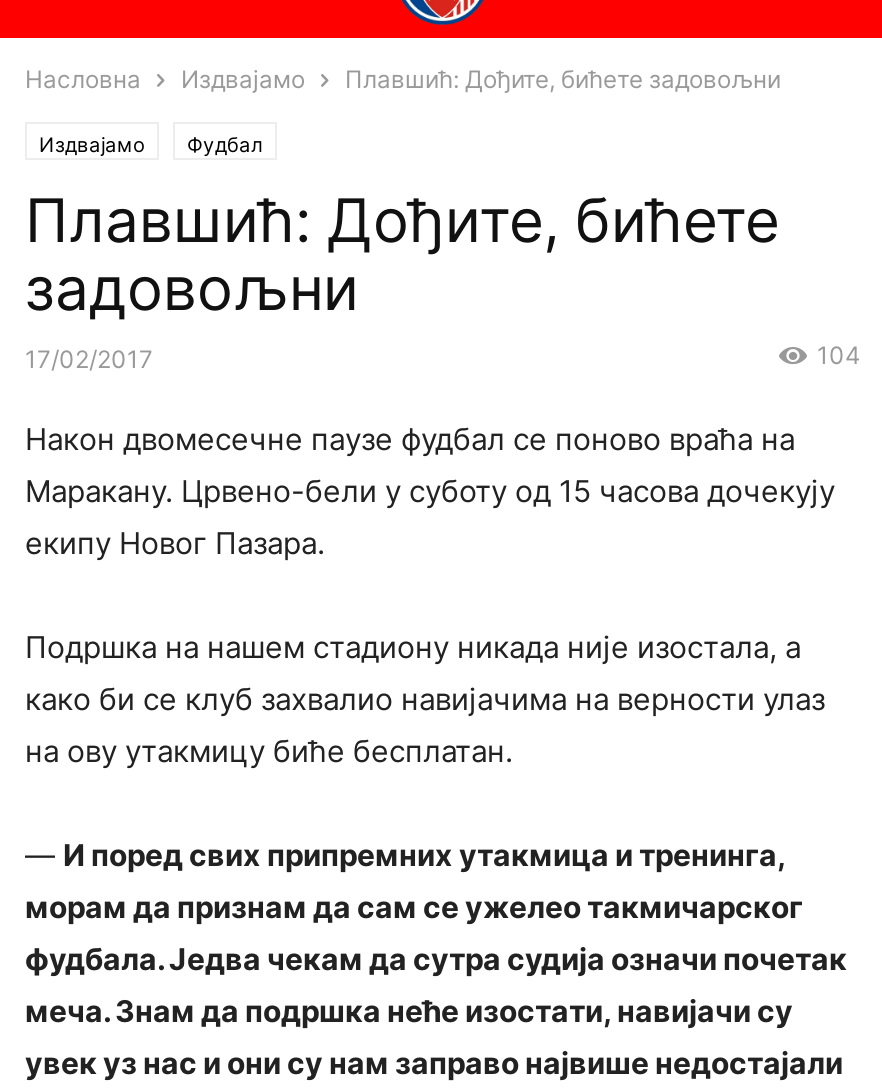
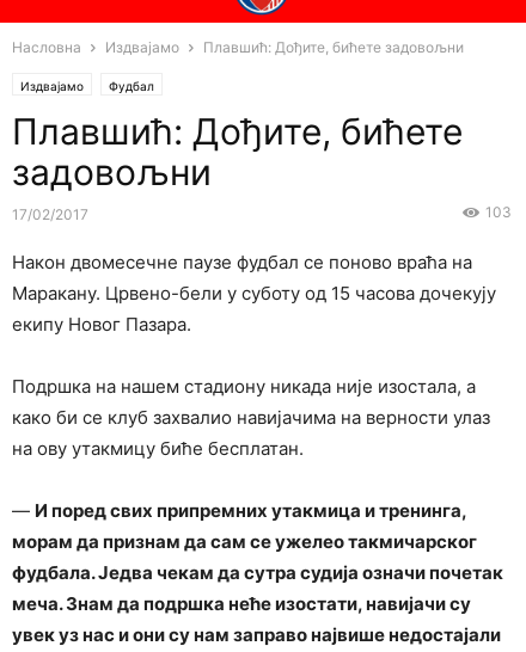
[817,340,861,370] 104 -> [485,203,512,221] 103

